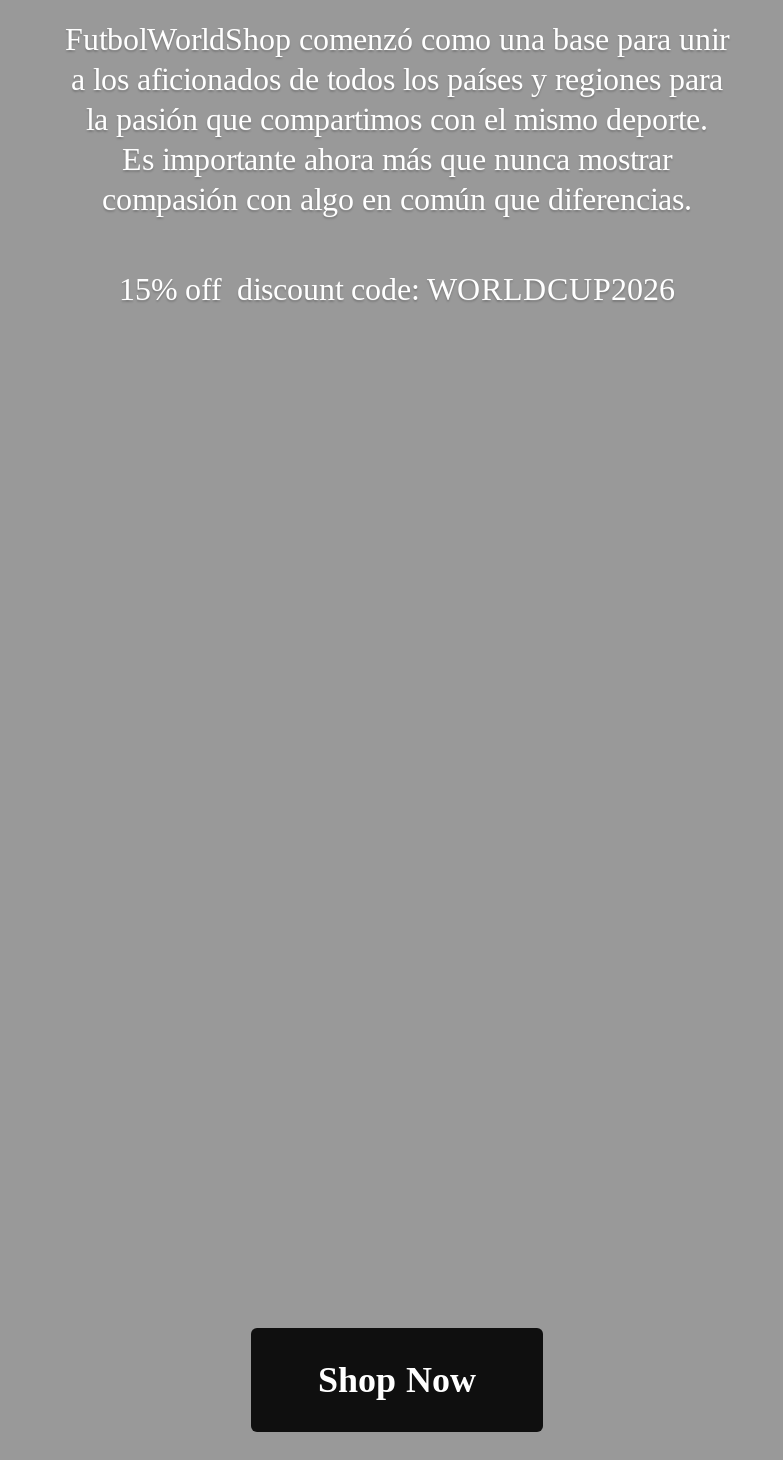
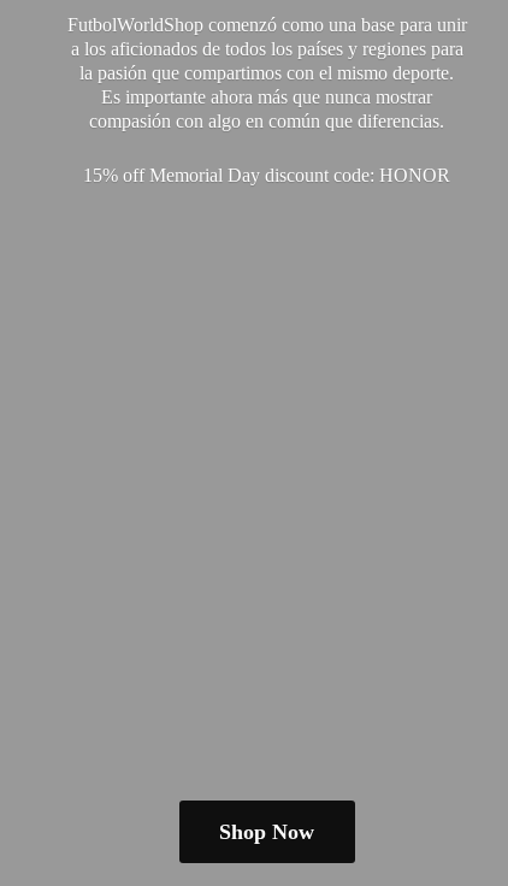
[119,273,675,307] 15% off discount code: WORLDCUP2026 -> [84,165,451,186] 15% off Memorial Day discount code: HONOR

